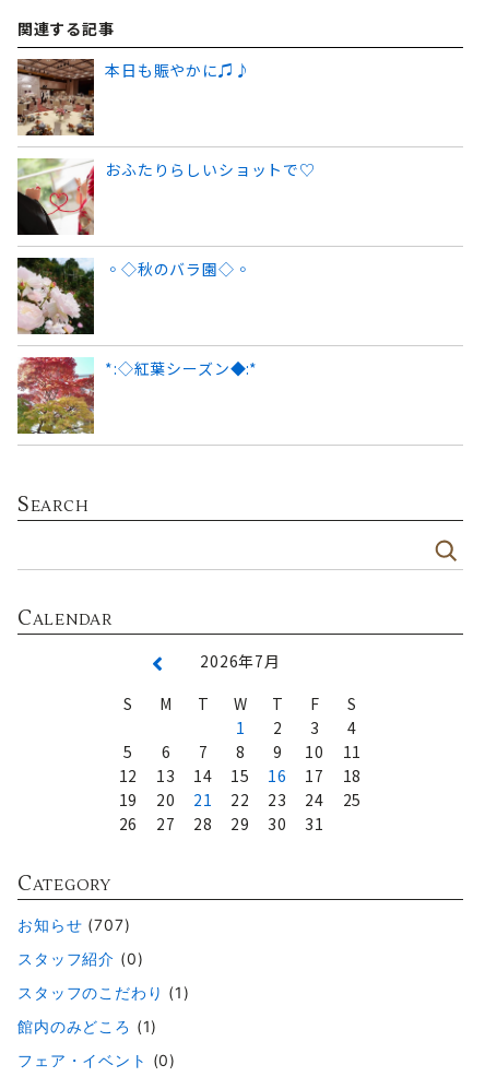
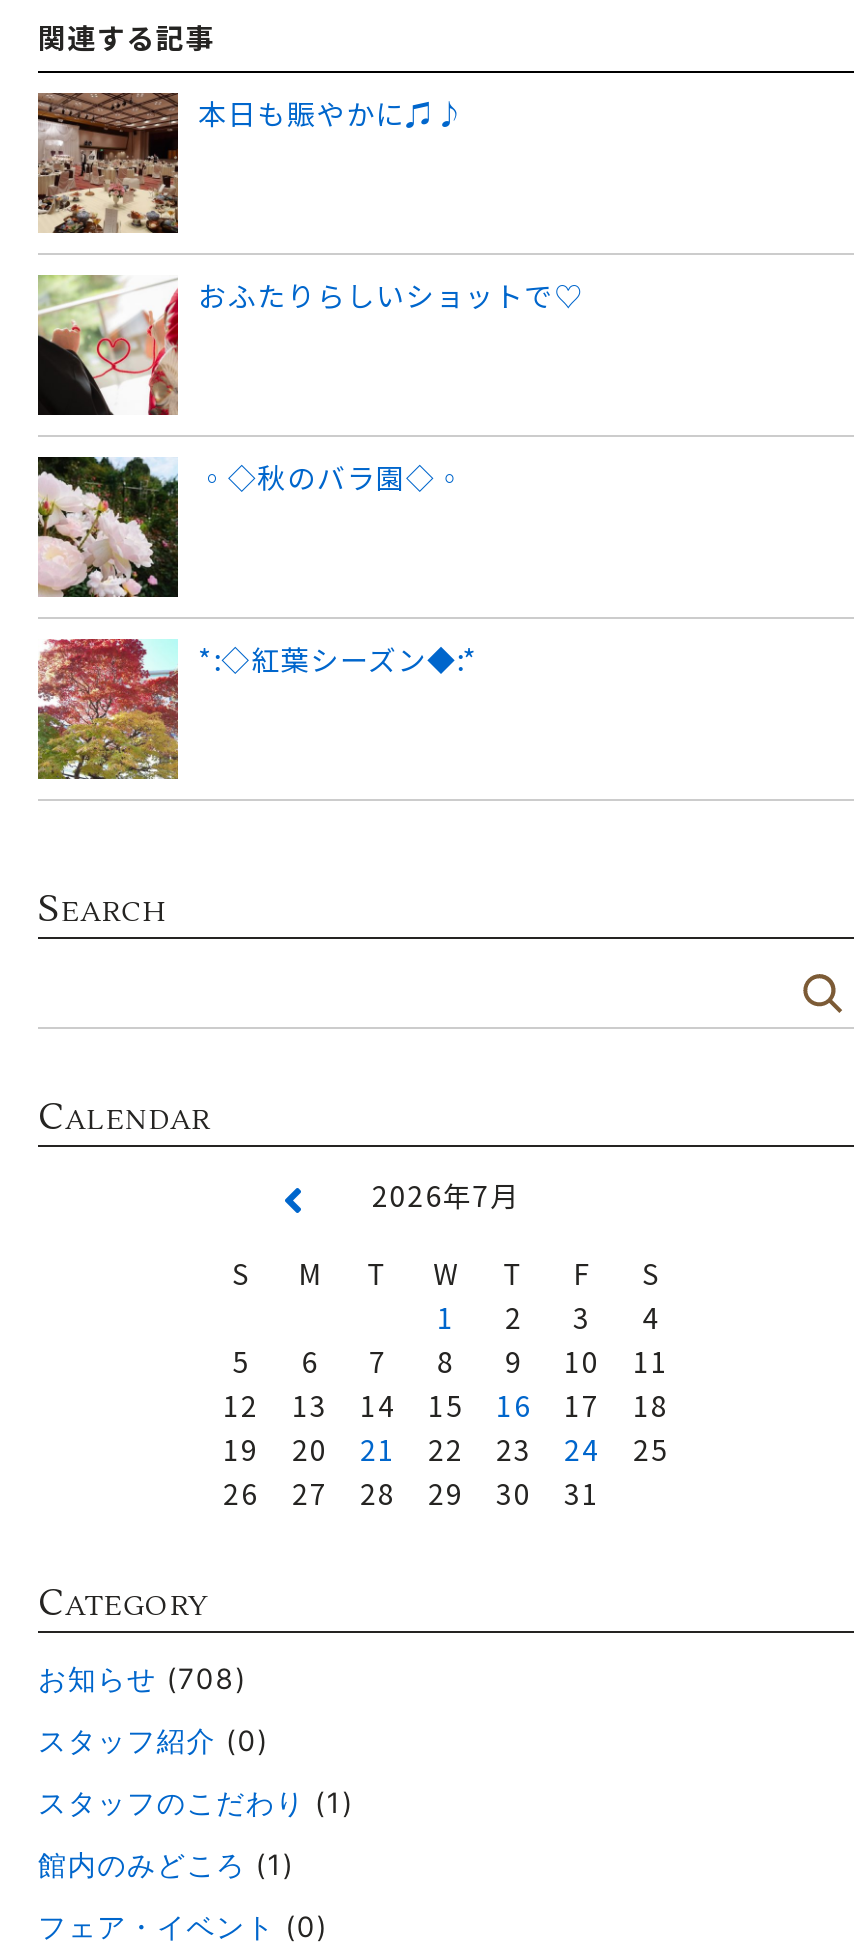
[17,915,130,934] お知らせ(707) -> [38,1660,247,1694] お知らせ(708)

